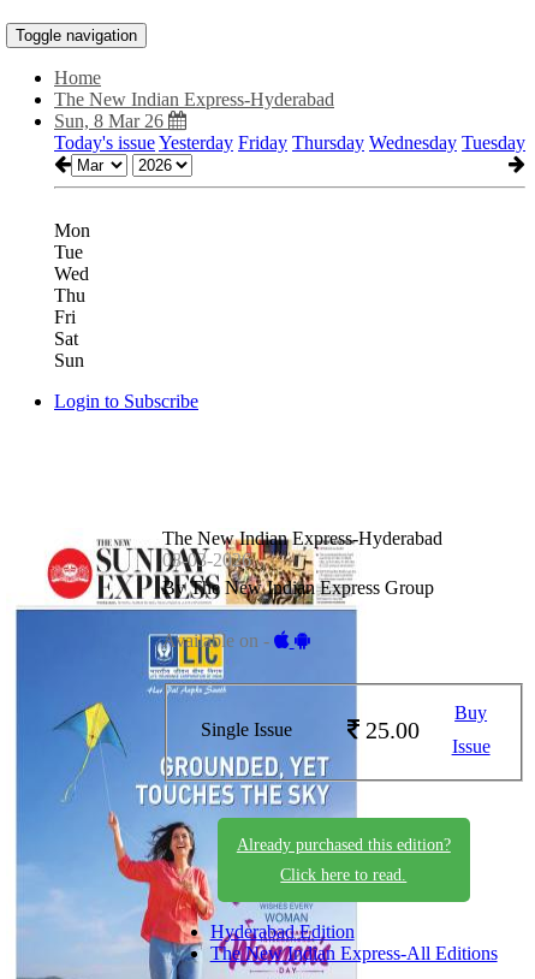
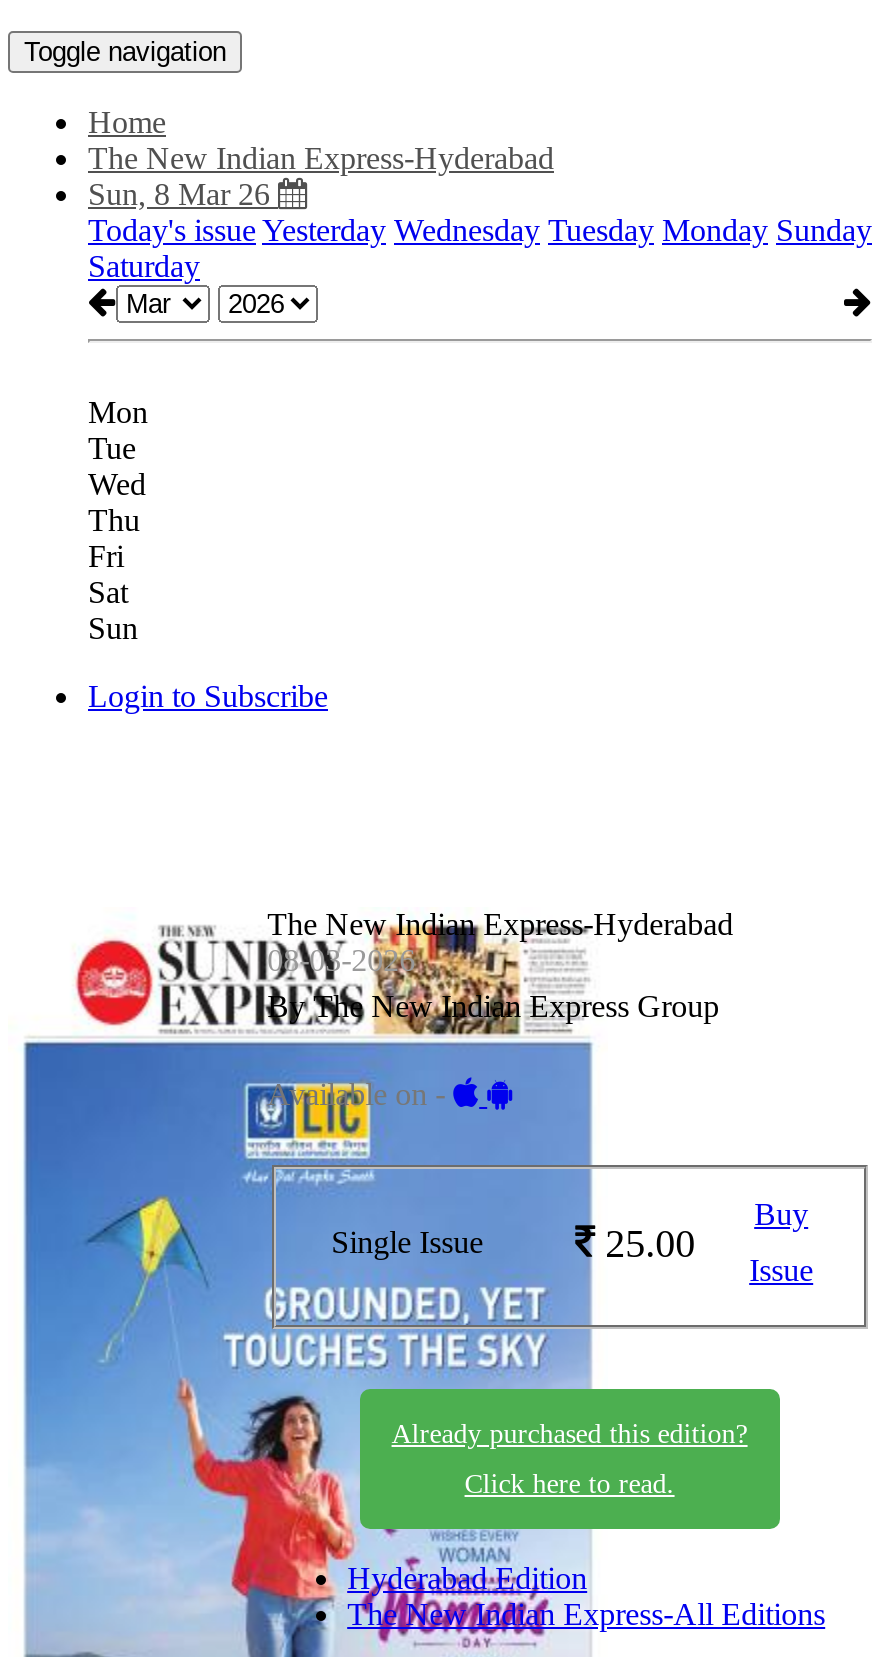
[54,132,525,153] Today's issue Yesterday Friday Thursday Wednesday Tuesday -> [88,213,872,283] Today's issue Yesterday Wednesday Tuesday Monday Sunday | Saturday

